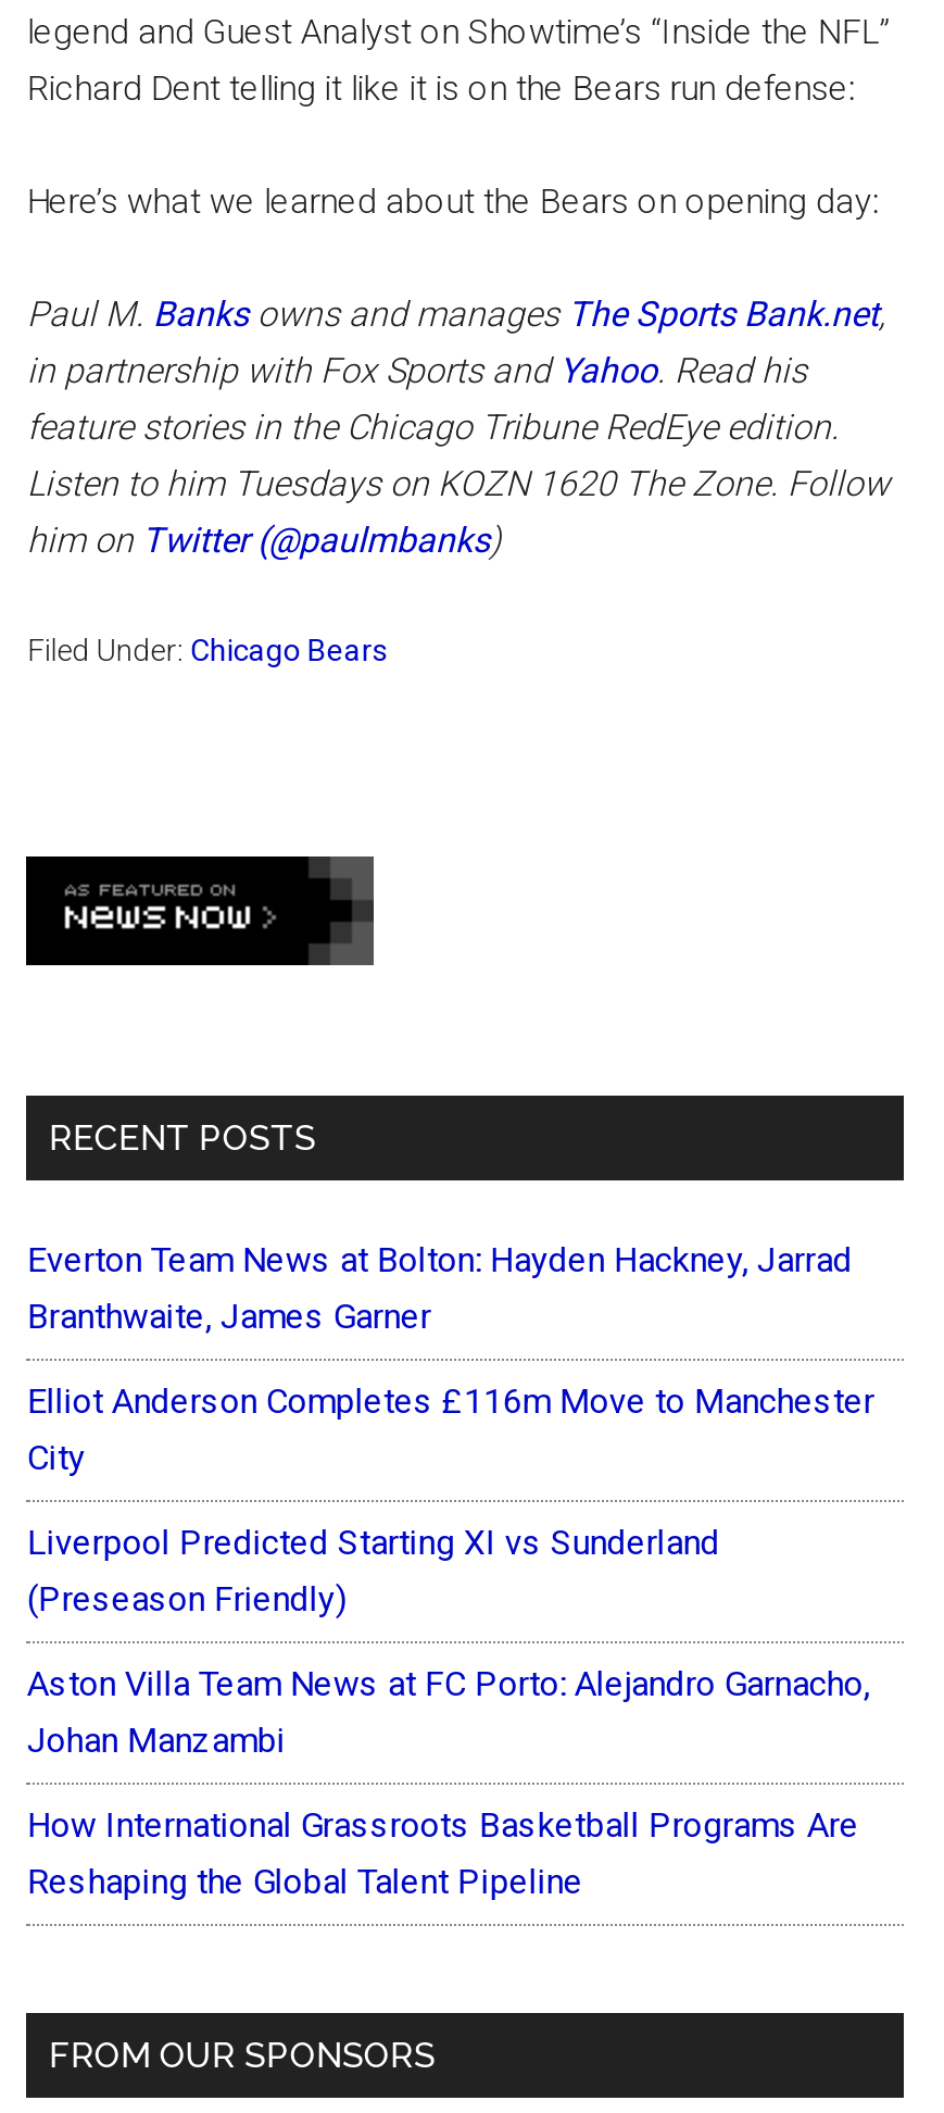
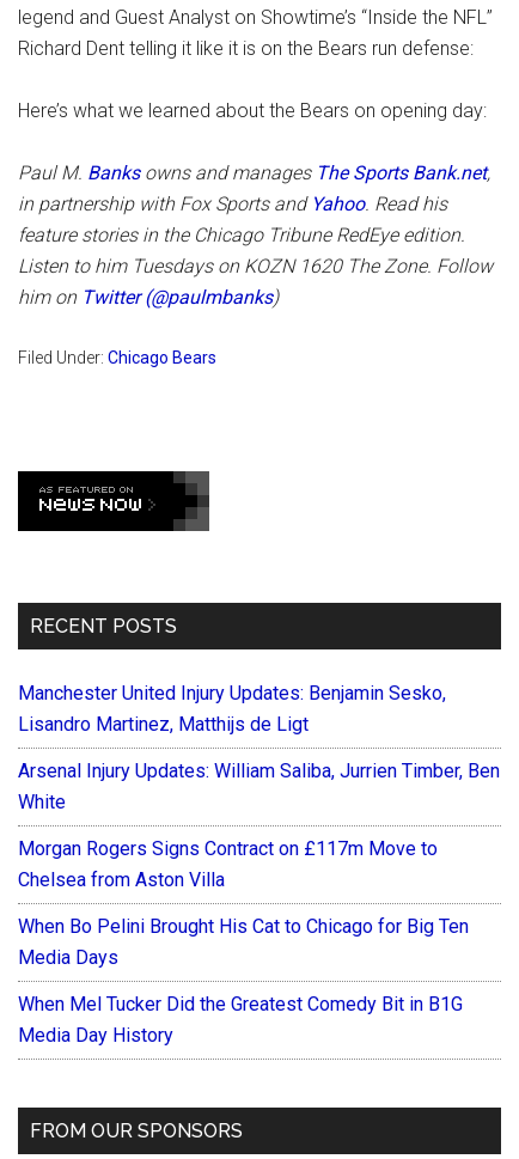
[27,1239,853,1337] Everton Team News at Bolton: Hayden Hackney, Jarrad | Branthwaite, James Garner -> [18,682,447,736] Manchester United Injury Updates: Benjamin Sesko, | Lisandro Martinez, Matthijs de Ligt
[27,1380,874,1478] Elliot Anderson Completes £116m Move to Manchester | City -> [18,760,500,813] Arsenal Injury Updates: William Saliba, Jurrien Timber, Ben | White
[27,1522,720,1620] Liverpool Predicted Starting XI vs Sunderland | (Preseason Friendly) -> [18,837,438,891] Morgan Rogers Signs Contract on £117m Move to | Chelsea from Aston Villa
[27,1663,870,1761] Aston Villa Team News at FC Porto: Alejandro Garnacho, | Johan Manzambi -> [18,915,469,969] When Bo Pelini Brought His Cat to Chicago for Big Ten | Media Days
[27,1804,859,1902] How International Grassroots Basketball Programs Are | Reshaping the Global Talent Pipeline -> [18,993,463,1047] When Mel Tucker Did the Greatest Comedy Bit in B1G | Media Day History

